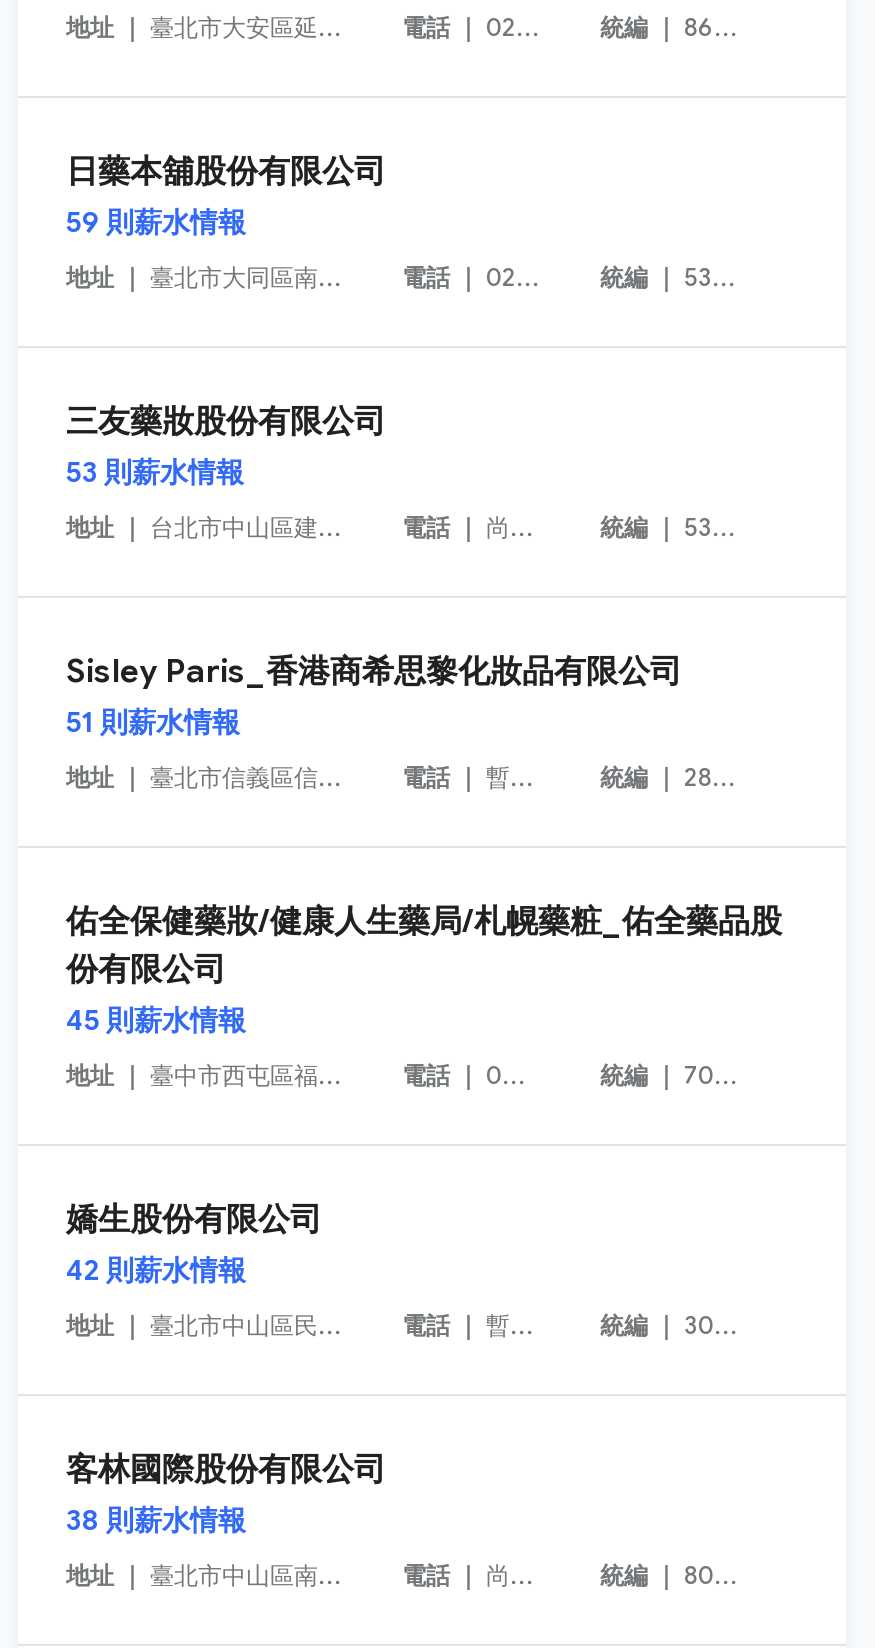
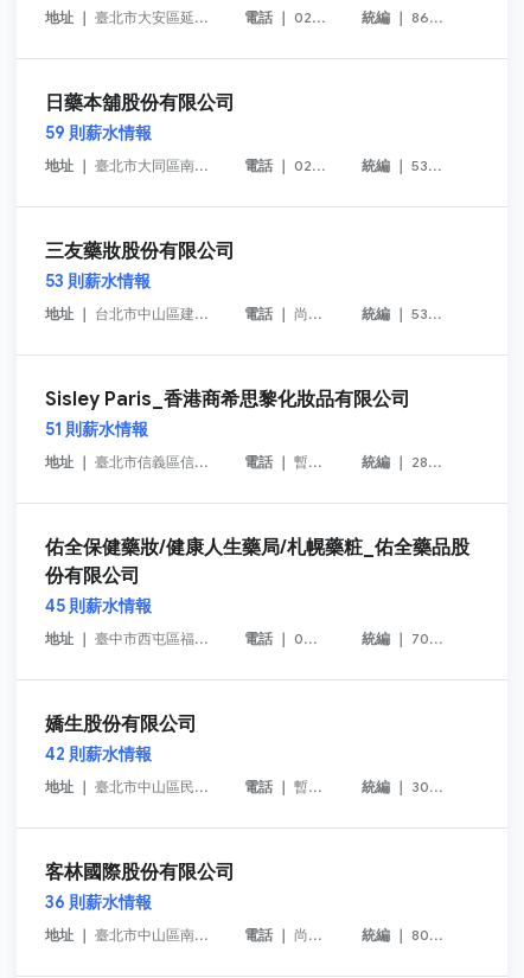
[66,1502,246,1536] 38則薪水情報 -> [45,891,152,912] 36則薪水情報

